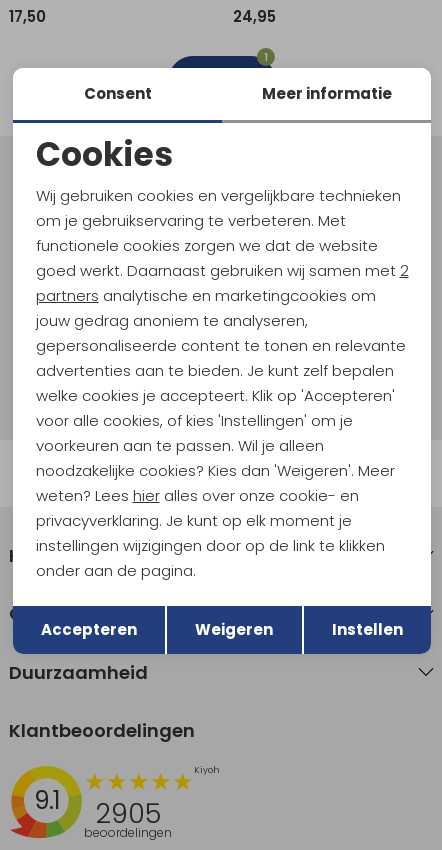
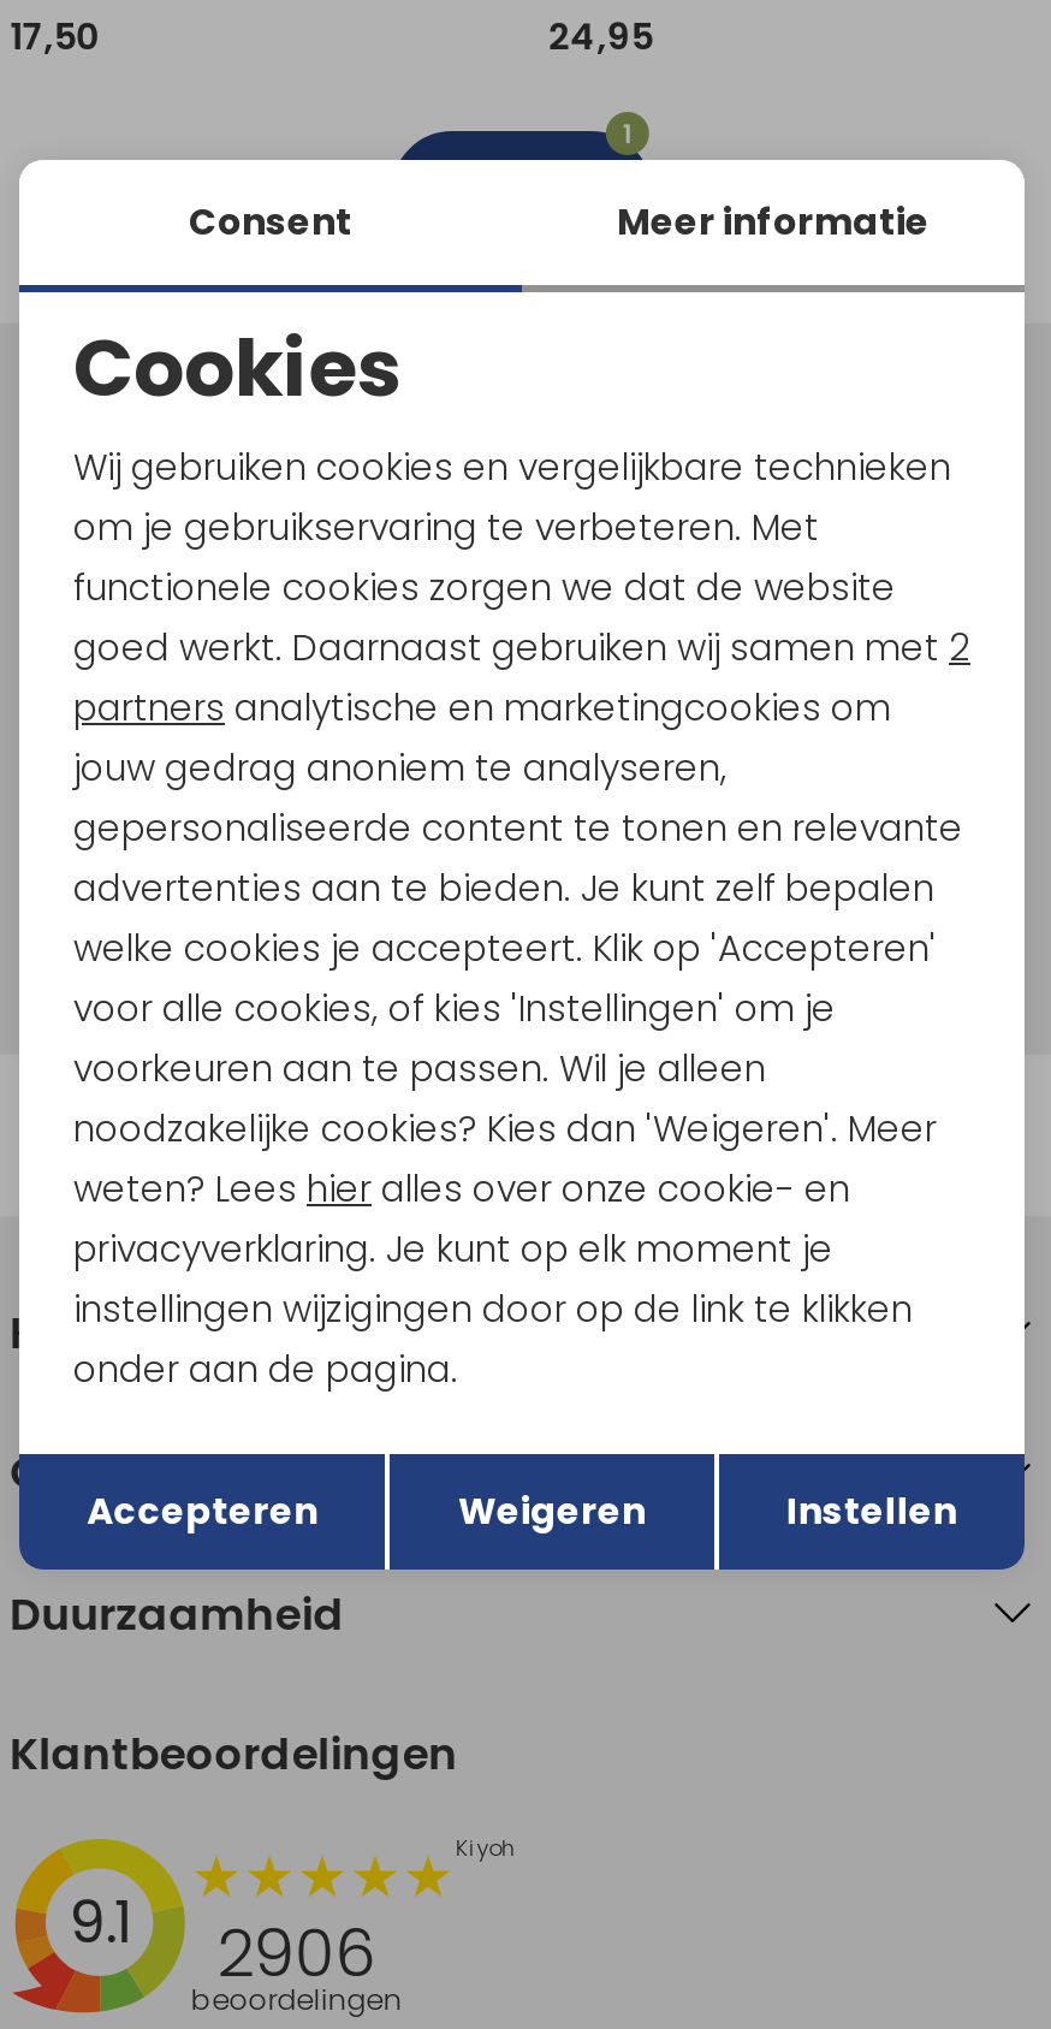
[34,784,161,832] 9.1 2905 -> [70,1883,376,1997] 9.1 2906

